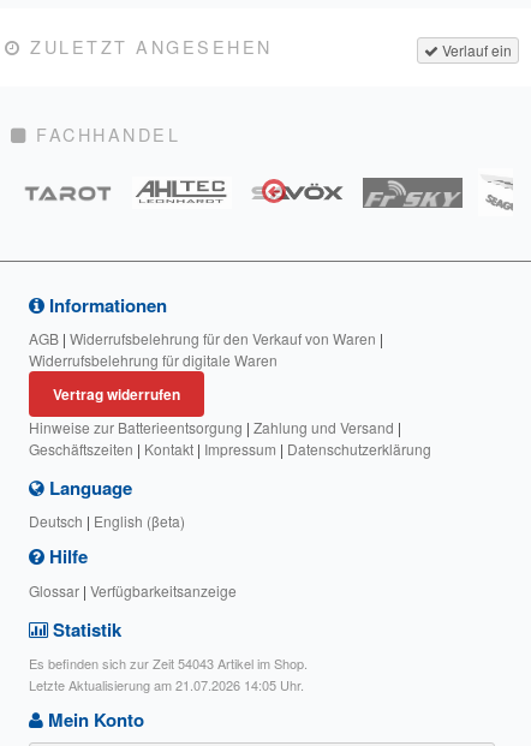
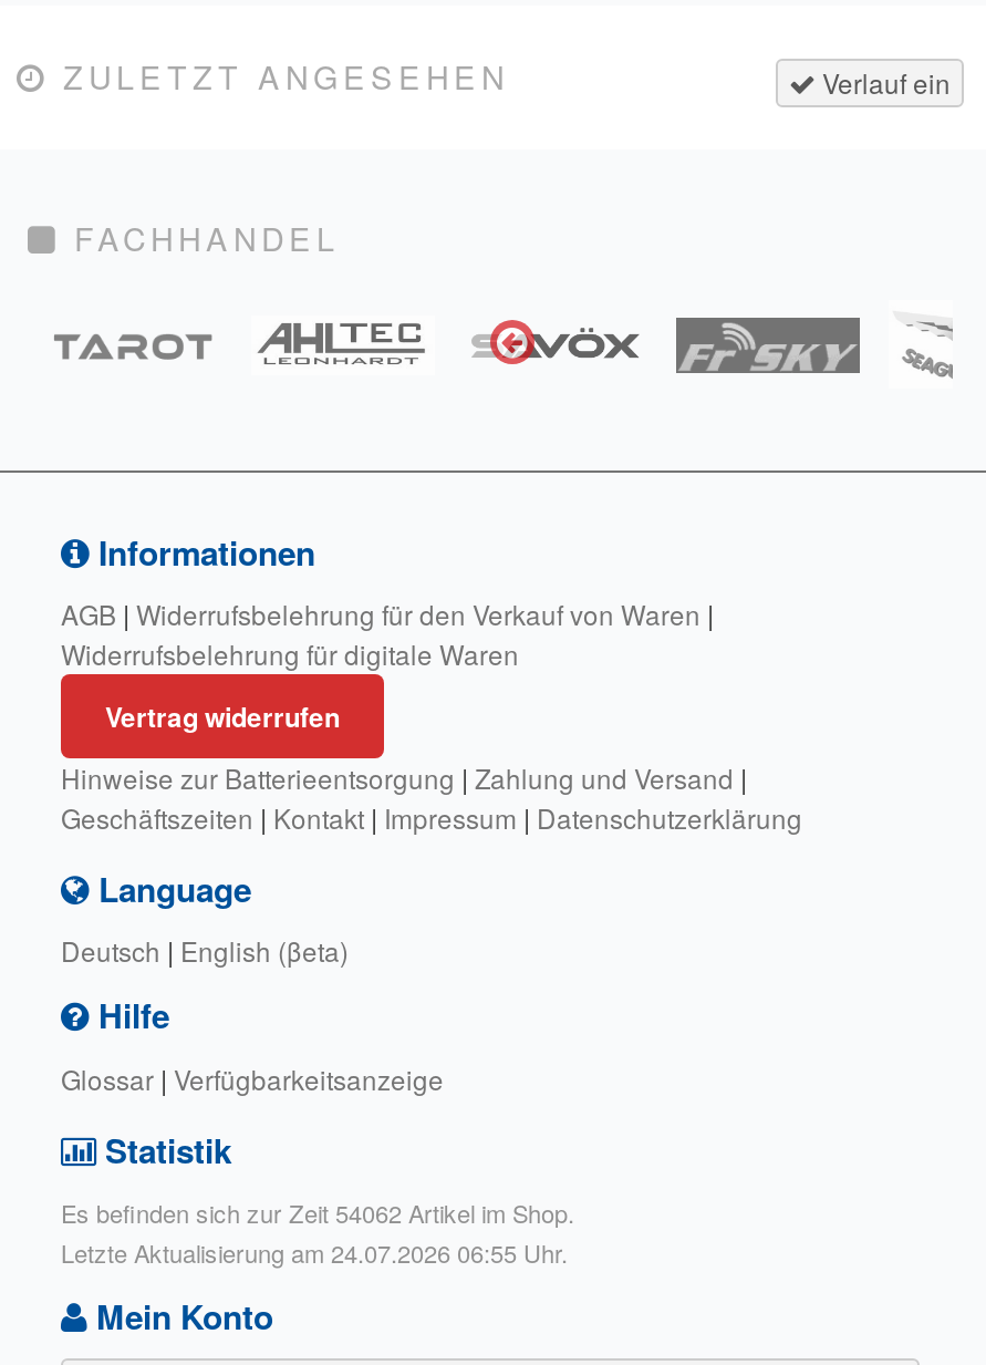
[29,653,308,673] Es befinden sich zur Zeit 54043 Artikel im Shop. -> [61,1194,574,1230] Es befinden sich zur Zeit 54062 Artikel im Shop.
[29,675,304,694] Letzte Aktualisierung am 21.07.2026 14:05 Uhr. -> [61,1234,568,1270] Letzte Aktualisierung am 24.07.2026 06:55 Uhr.

